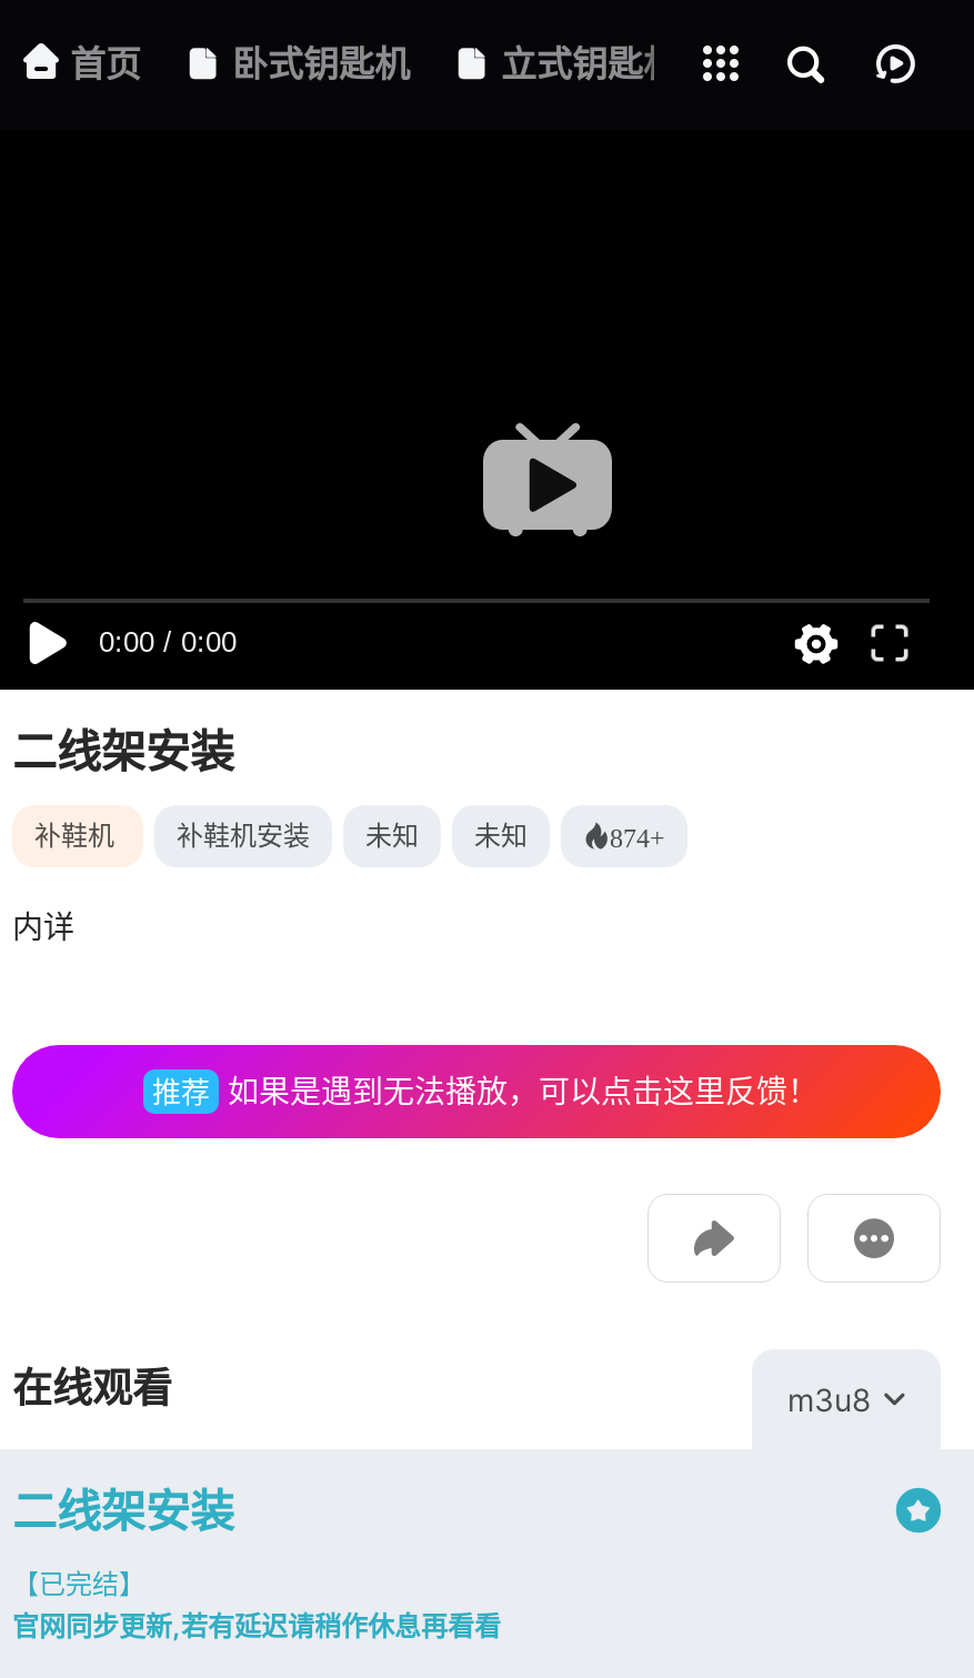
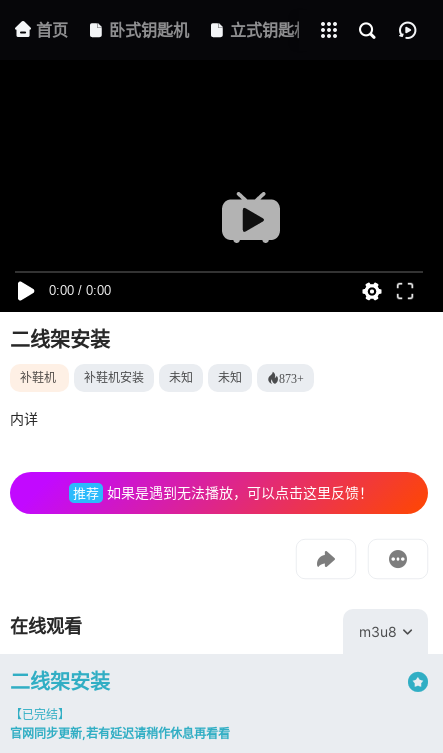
[610,823,665,850] 874+ -> [279,372,304,384] 873+

